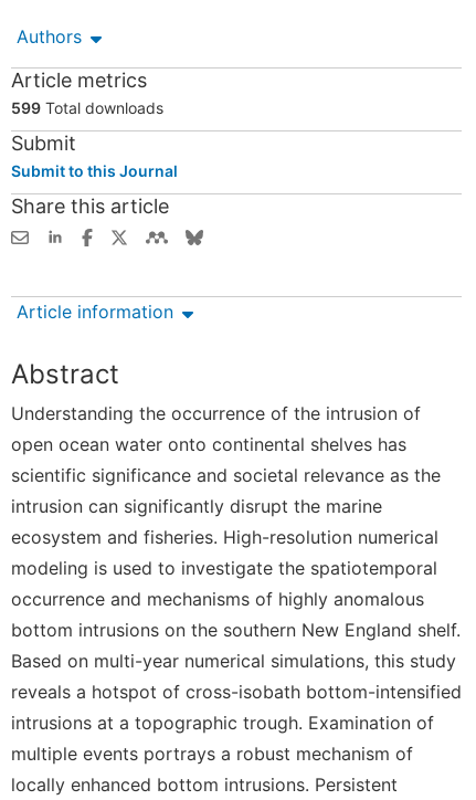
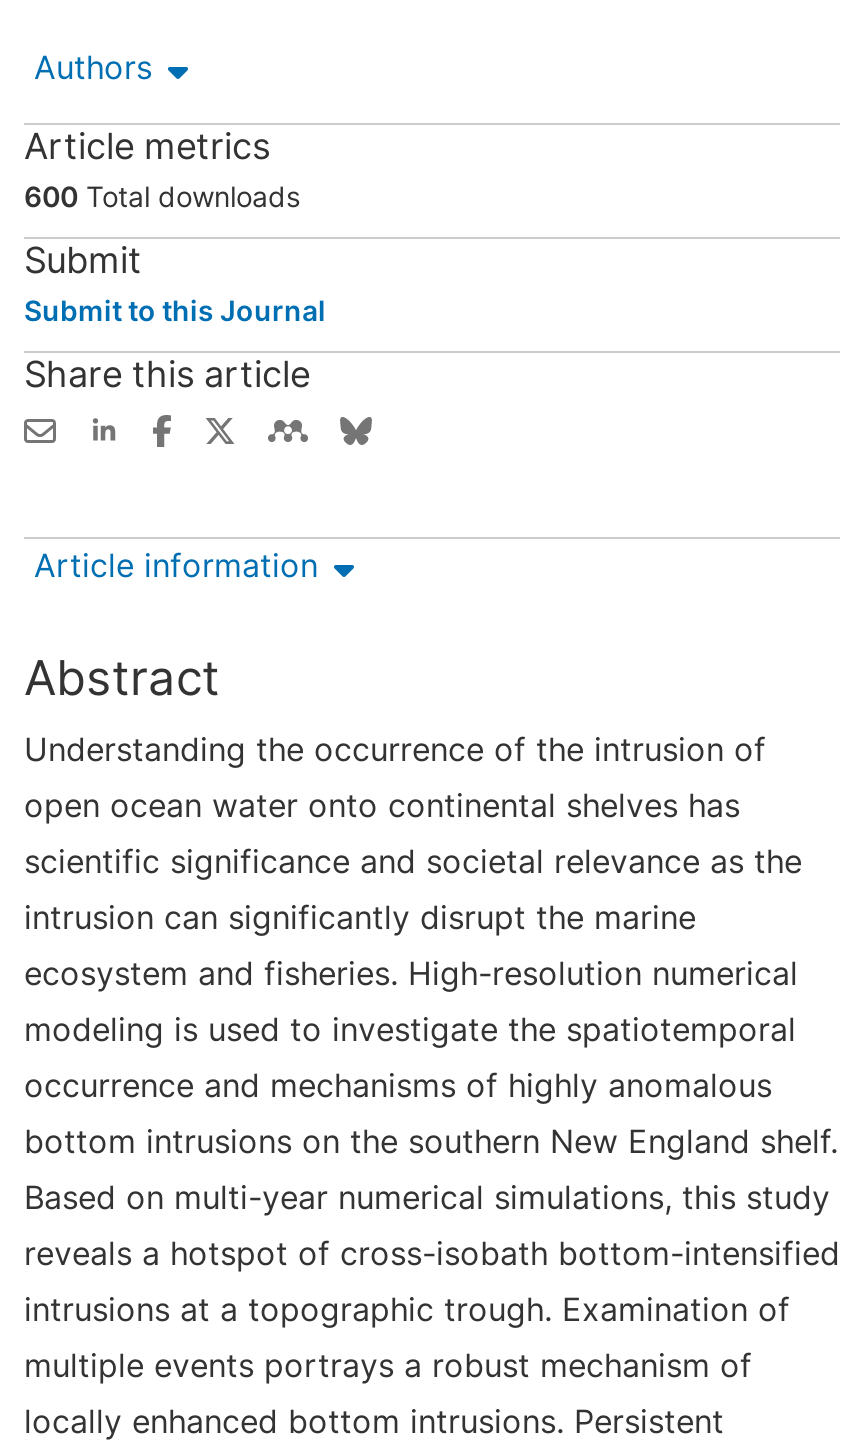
[11,98,163,117] 599 Total downloads -> [24,179,300,213] 600 Total downloads

